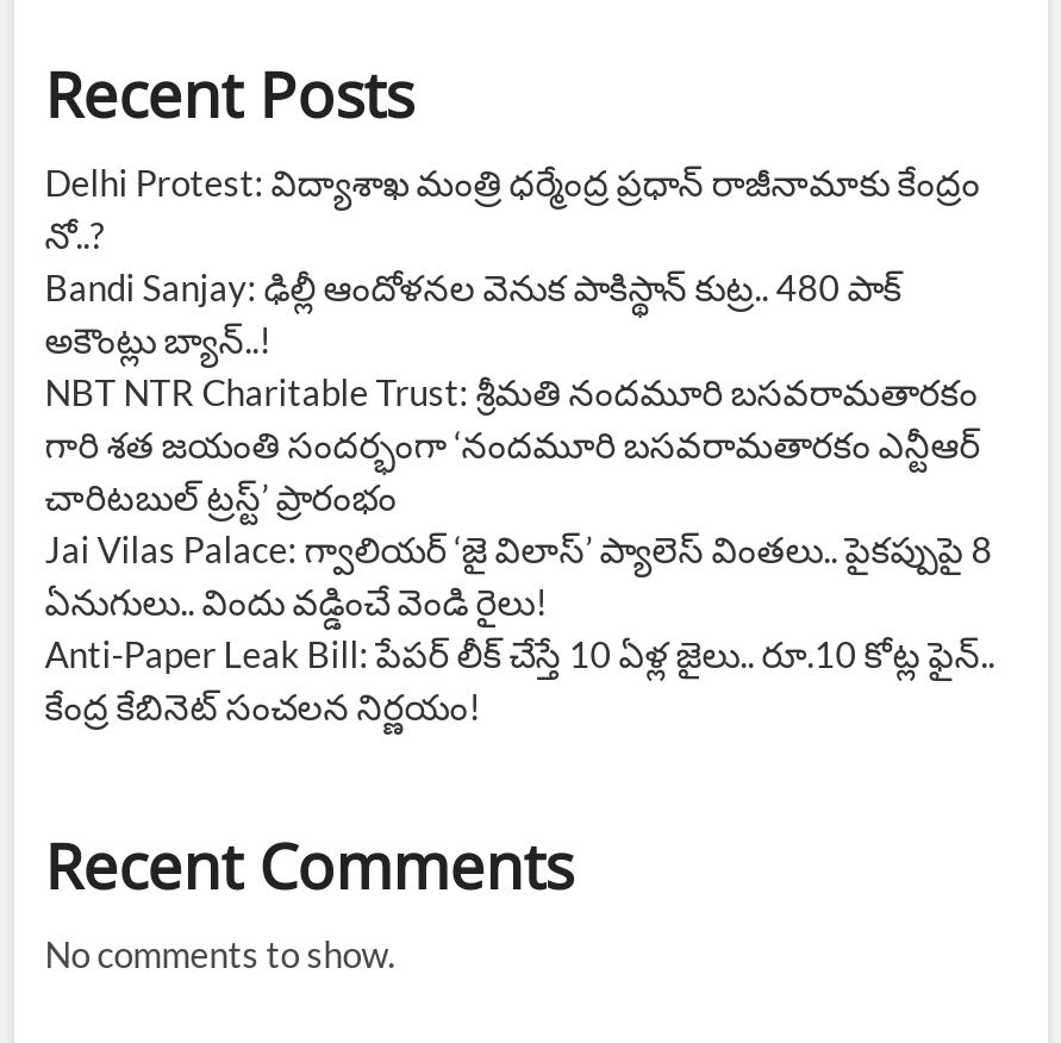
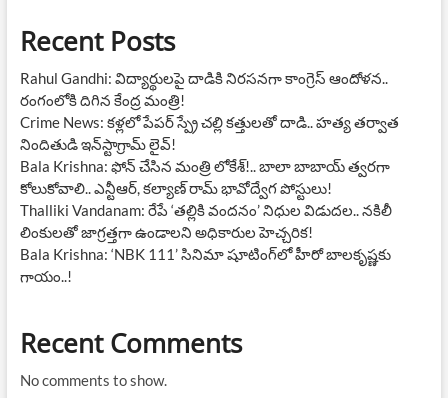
[45,160,995,727] Delhi Protest: విద్యాశాఖ మంత్రి ధర్మేంద్ర ప్రధాన్ రాజీనామాకు కేంద్రం | నో..? | Bandi Sanjay: ఢిల్లీ ఆందోళనల వెనుక పాకిస్థాన్ కుట్ర.. 480 పాక్ | అకౌంట్లు బ్యాన్..! | NBT NTR Charitable Trust: శ్రీమతి నందమూరి బసవరామతారకం | గారి శత జయంతి సందర్భంగా ‘నందమూరి బసవరామతారకం ఎన్టీఆర్ | చారిటబుల్ ట్రస్ట్’ ప్రారంభం | Jai Vilas Palace: గ్వాలియర్ ‘జై విలాస్’ ప్యాలెస్ వింతలు.. పైకప్పుపై 8 | ఏనుగులు.. విందు వడ్డించే వెండి రైలు! | Anti-Paper Leak Bill: పేపర్ లీక్ చేస్తే 10 ఏళ్ల జైలు.. రూ.10 కోట్ల ఫైన్.. | కేంద్ర కేబినెట్ సంచలన నిర్ణయం! -> [20,69,399,285] Rahul Gandhi: విద్యార్థులపై దాడికి నిరసనగా కాంగ్రెస్ ఆందోళన.. | రంగంలోకి దిగిన కేంద్ర మంత్రి! | Crime News: కళ్లలో పేపర్ స్ప్రే చల్లి కత్తులతో దాడి.. హత్య తర్వాత | నిందితుడి ఇన్‌స్టాగ్రామ్ లైవ్! | Bala Krishna: ఫోన్ చేసిన మంత్రి లోకేశ్!.. బాలా బాబాయ్ త్వరగా | కోలుకోవాలి.. ఎన్టీఆర్, కల్యాణ్ రామ్ భావోద్వేగ పోస్టులు! | Thalliki Vandanam: రేపే ‘తల్లికి వందనం’ నిధుల విడుదల.. నకిలీ | లింకులతో జాగ్రత్తగా ఉండాలని అధికారుల హెచ్చరిక! | Bala Krishna: ‘NBK 111’ సినిమా షూటింగ్‌లో హీరో బాలకృష్ణకు | గాయం..!

